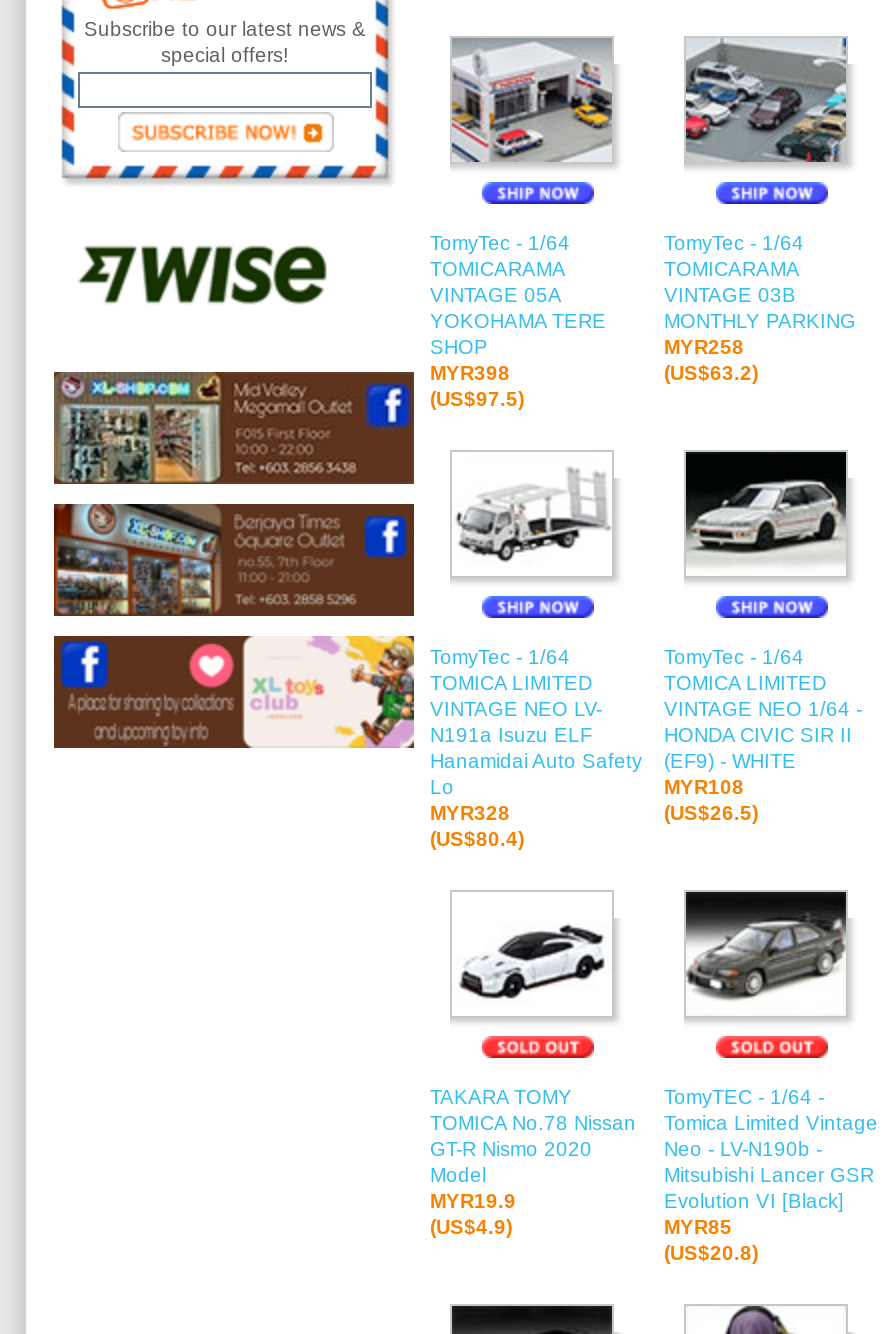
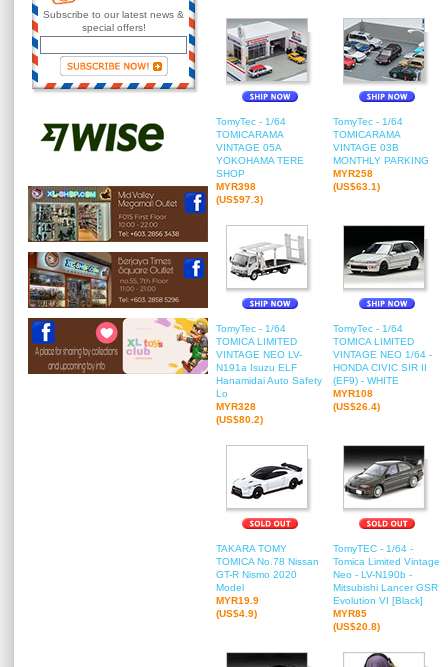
[664,362,758,384] (US$63.2) -> [333,181,380,192] (US$63.1)
[430,388,524,410] (US$97.5) -> [216,194,263,205] (US$97.3)
[664,802,758,824] (US$26.5) -> [333,401,380,412] (US$26.4)
[430,828,524,850] (US$80.4) -> [216,414,263,425] (US$80.2)

